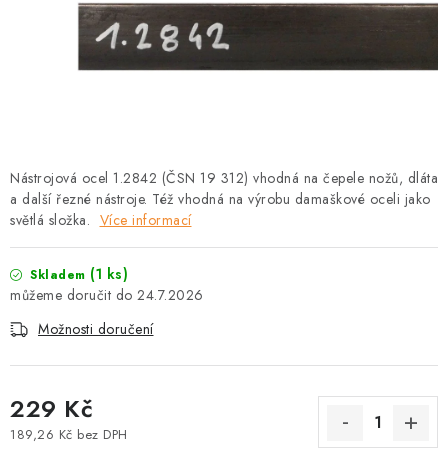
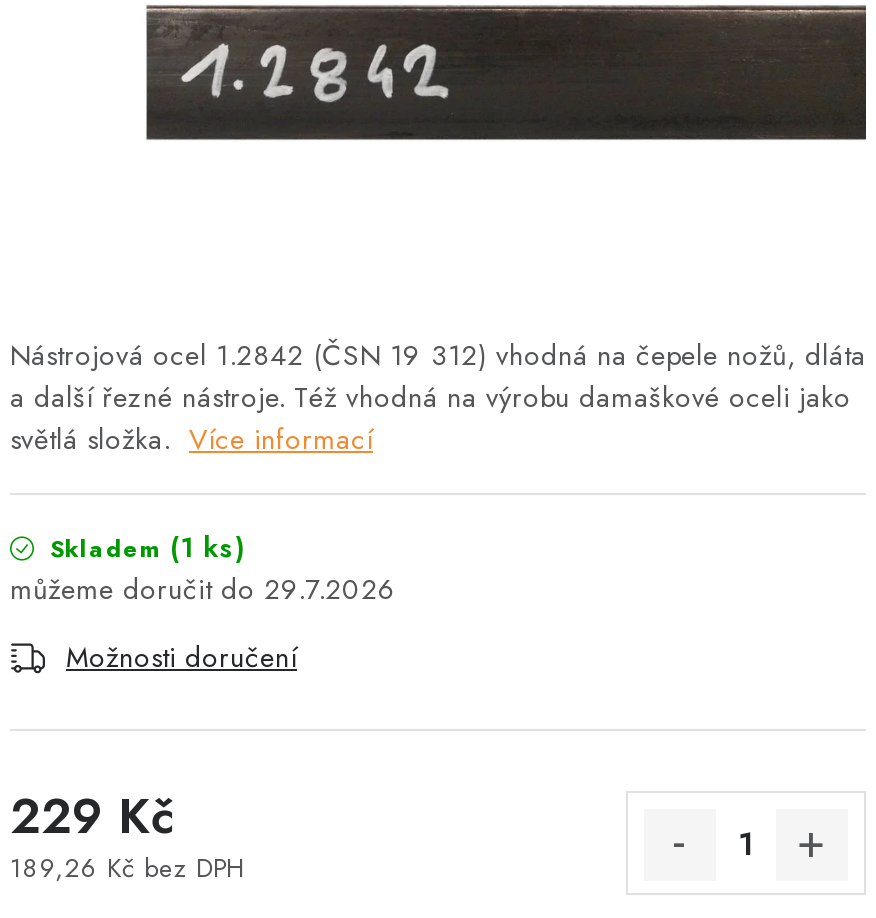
[137,285,203,305] 24.7.2026 -> [264,569,397,609] 29.7.2026

